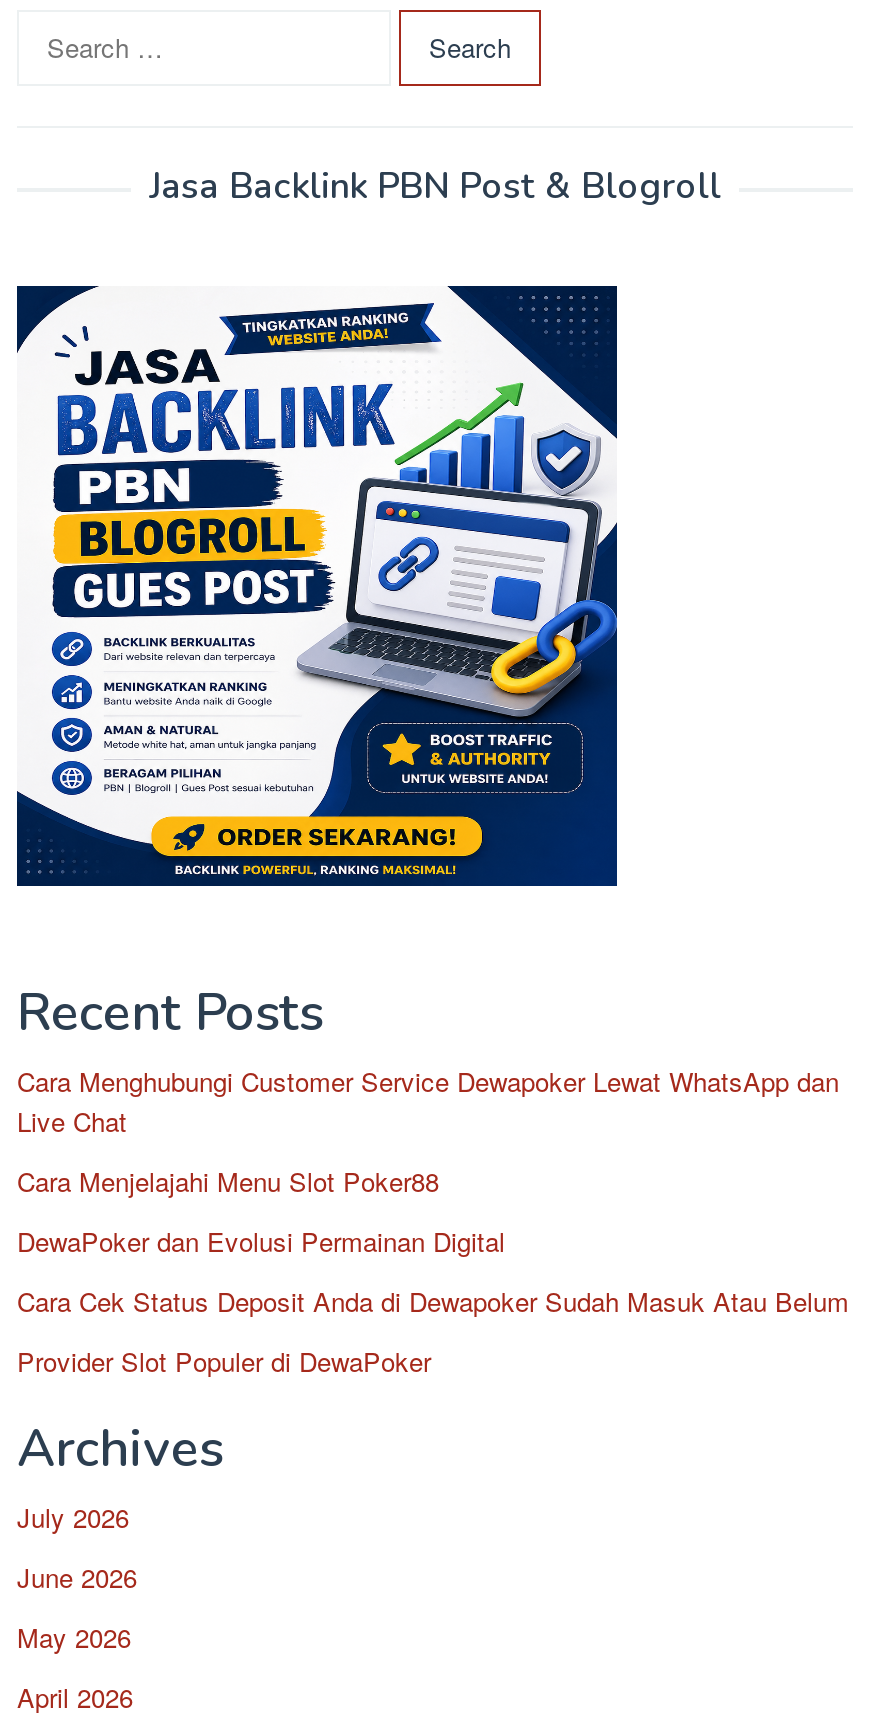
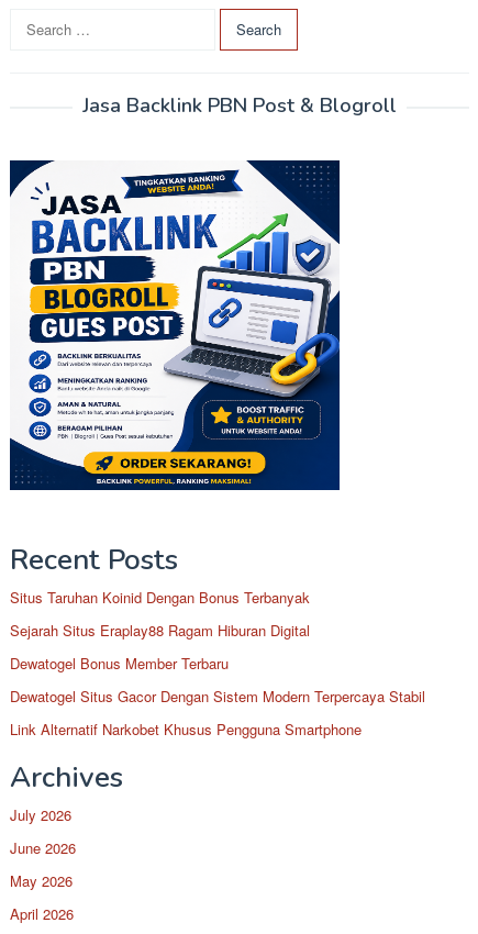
[17,1062,839,1140] Cara Menghubungi Customer Service Dewapoker Lewat WhatsApp dan | Live Chat -> [10,587,310,608] Situs Taruhan Koinid Dengan Bonus Terbanyak
[17,1162,439,1200] Cara Menjelajahi Menu Slot Poker88 -> [10,620,310,641] Sejarah Situs Eraplay88 Ragam Hiburan Digital
[17,1222,505,1260] DewaPoker dan Evolusi Permainan Digital -> [10,653,229,674] Dewatogel Bonus Member Terbaru
[17,1282,849,1320] Cara Cek Status Deposit Anda di Dewapoker Sudah Masuk Atau Belum -> [10,686,425,707] Dewatogel Situs Gacor Dengan Sistem Modern Terpercaya Stabil
[17,1342,431,1380] Provider Slot Populer di DewaPoker -> [10,719,362,740] Link Alternatif Narkobet Khusus Pengguna Smartphone

